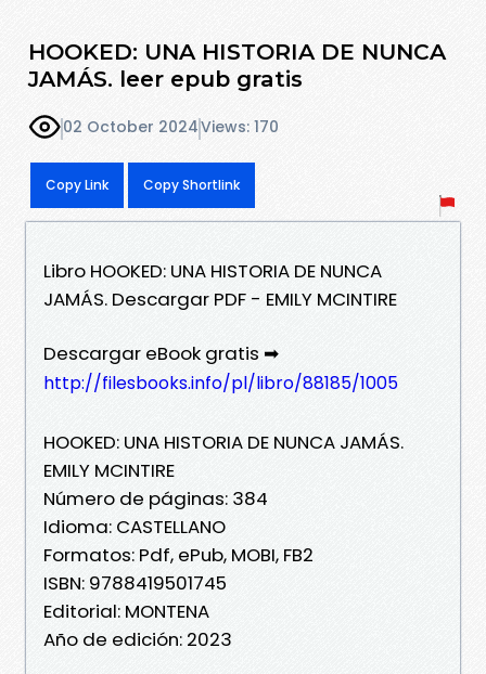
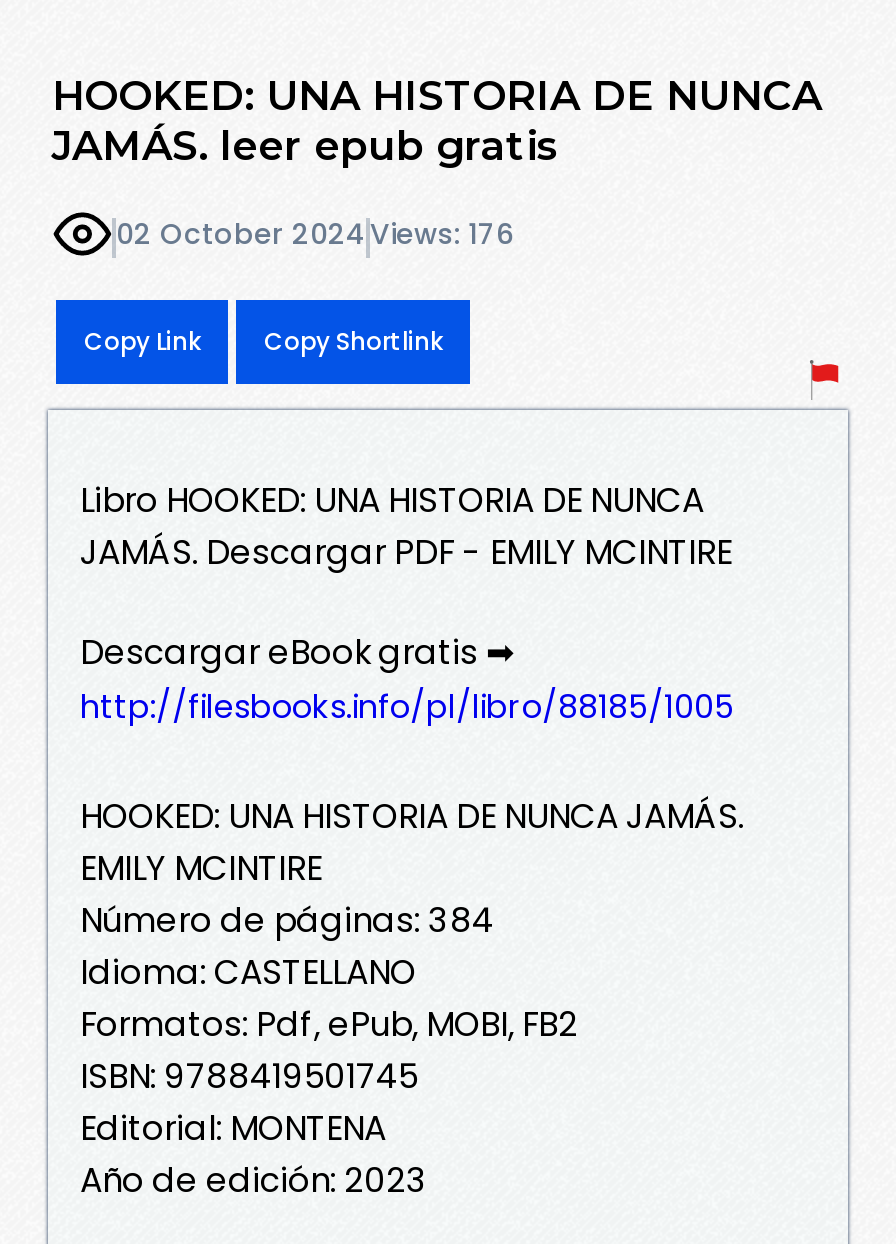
[63,116,279,138] 02 October 2024 Views: 170 -> [116,215,514,255] 02 October 2024 Views: 176

